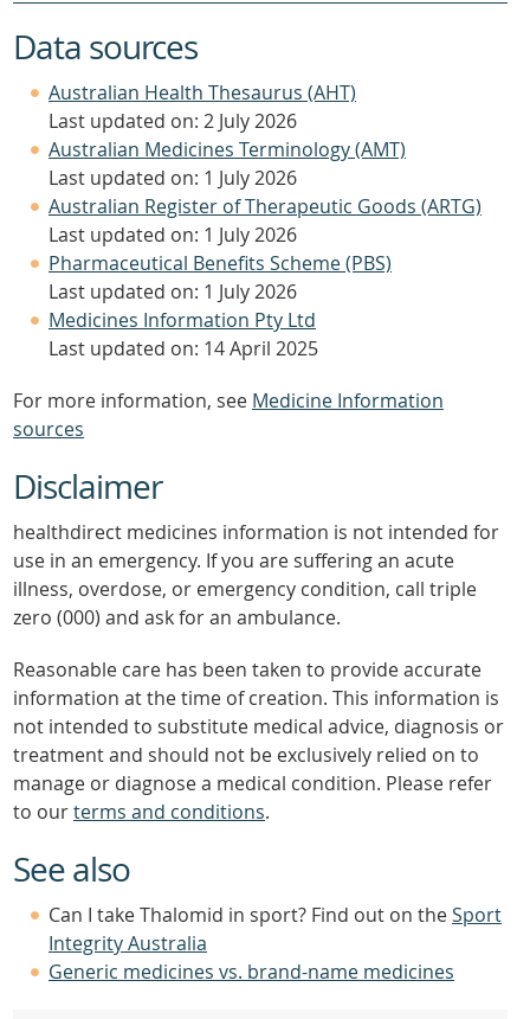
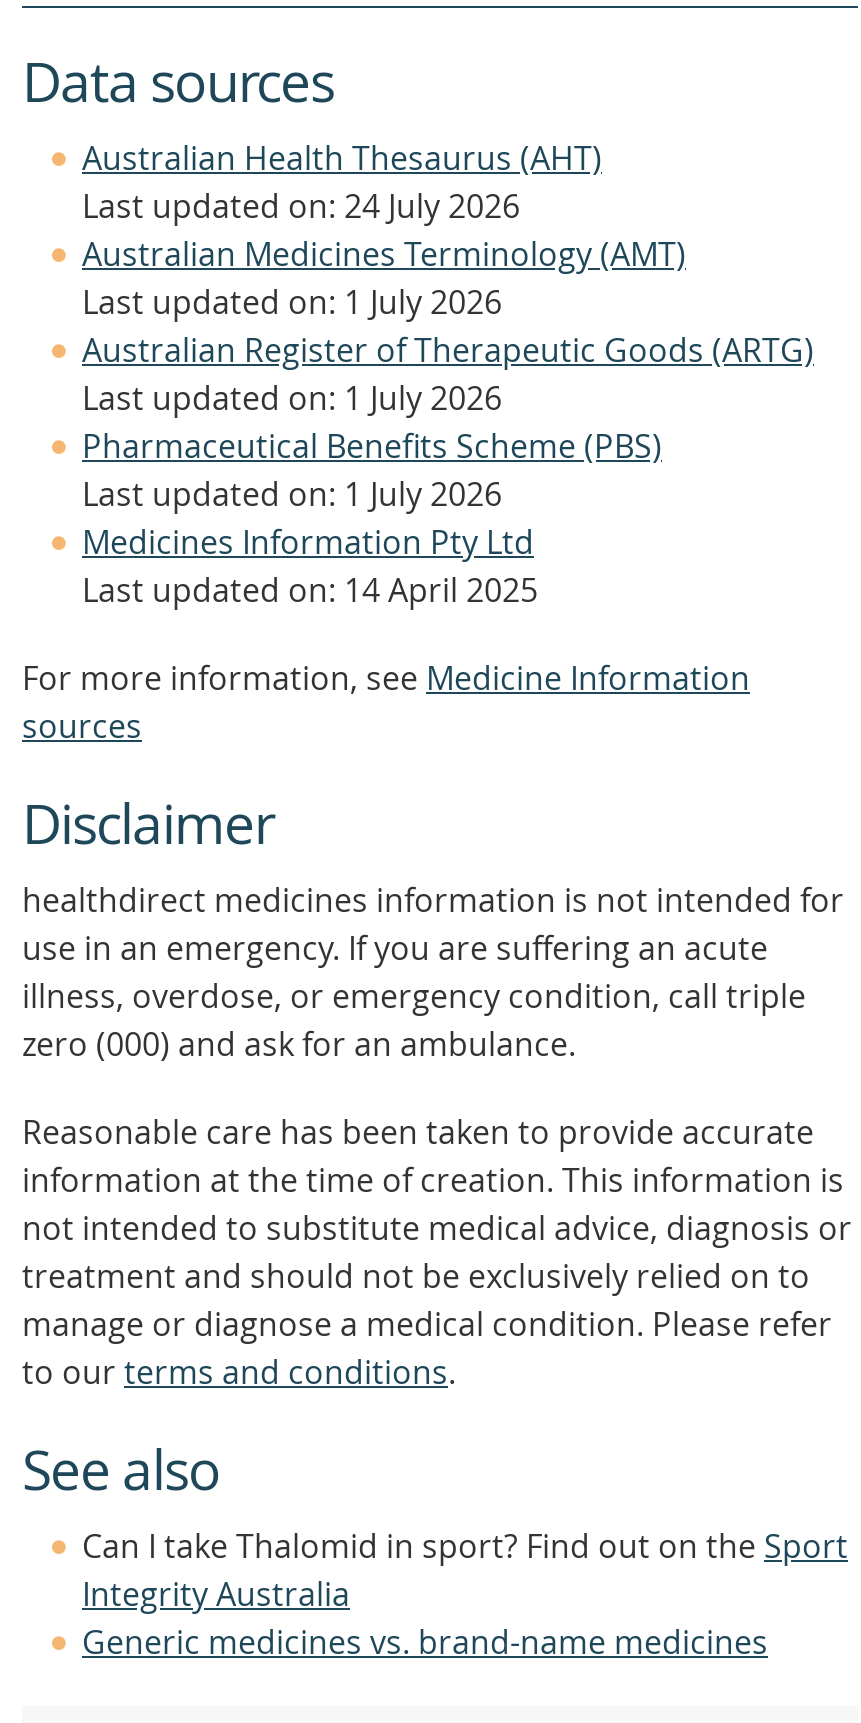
[49,108,297,134] Last updated on: 2 July 2026 -> [82,184,520,228] Last updated on: 24 July 2026

